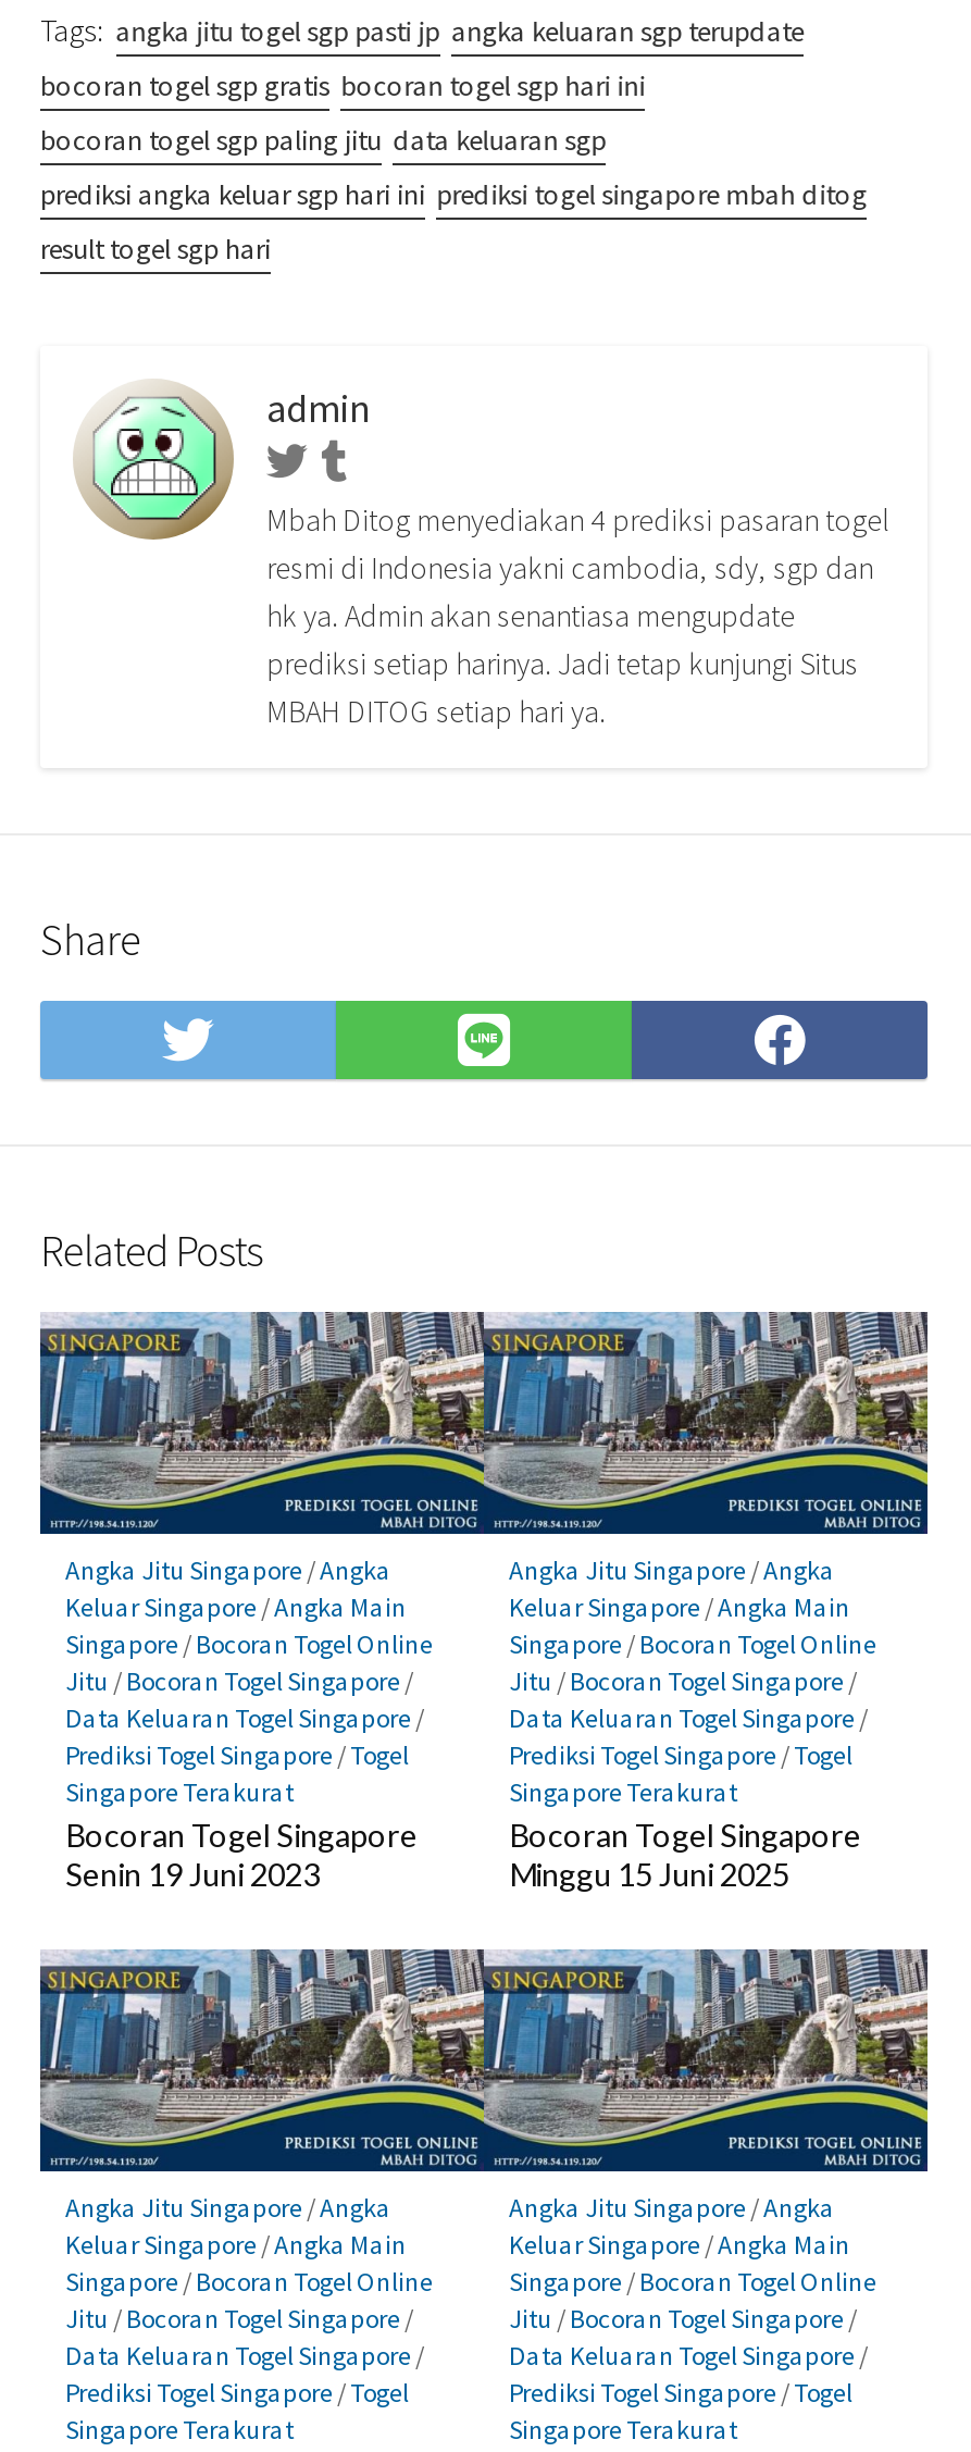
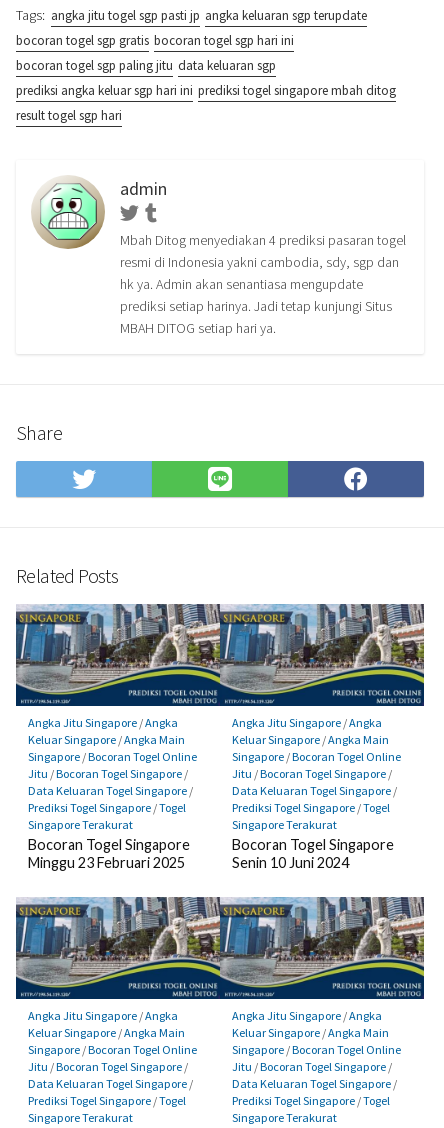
[65,1857,320,1894] Senin 19 Juni 2023 -> [27,854,184,871] Minggu 23 Februari 2025
[509,1857,789,1894] Minggu 15 Juni 2025 -> [231,854,348,871] Senin 10 Juni 2024

